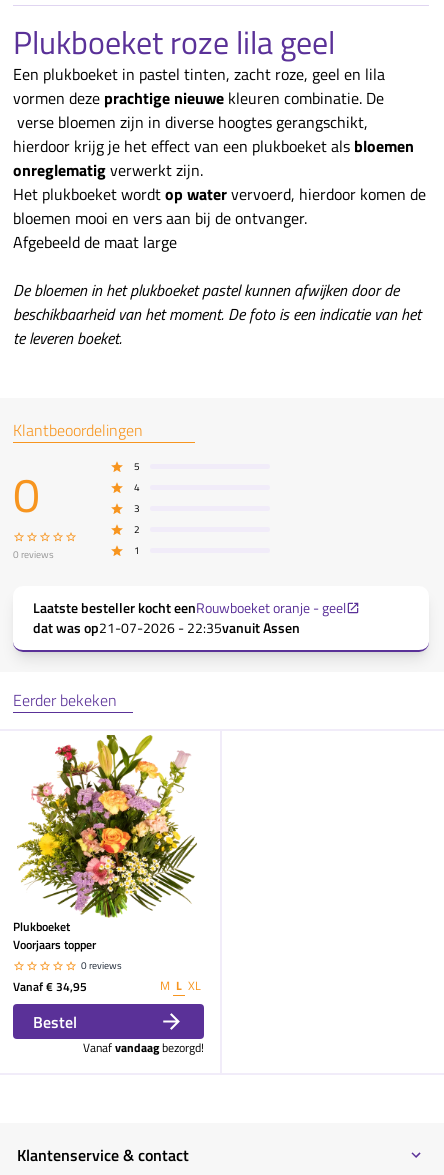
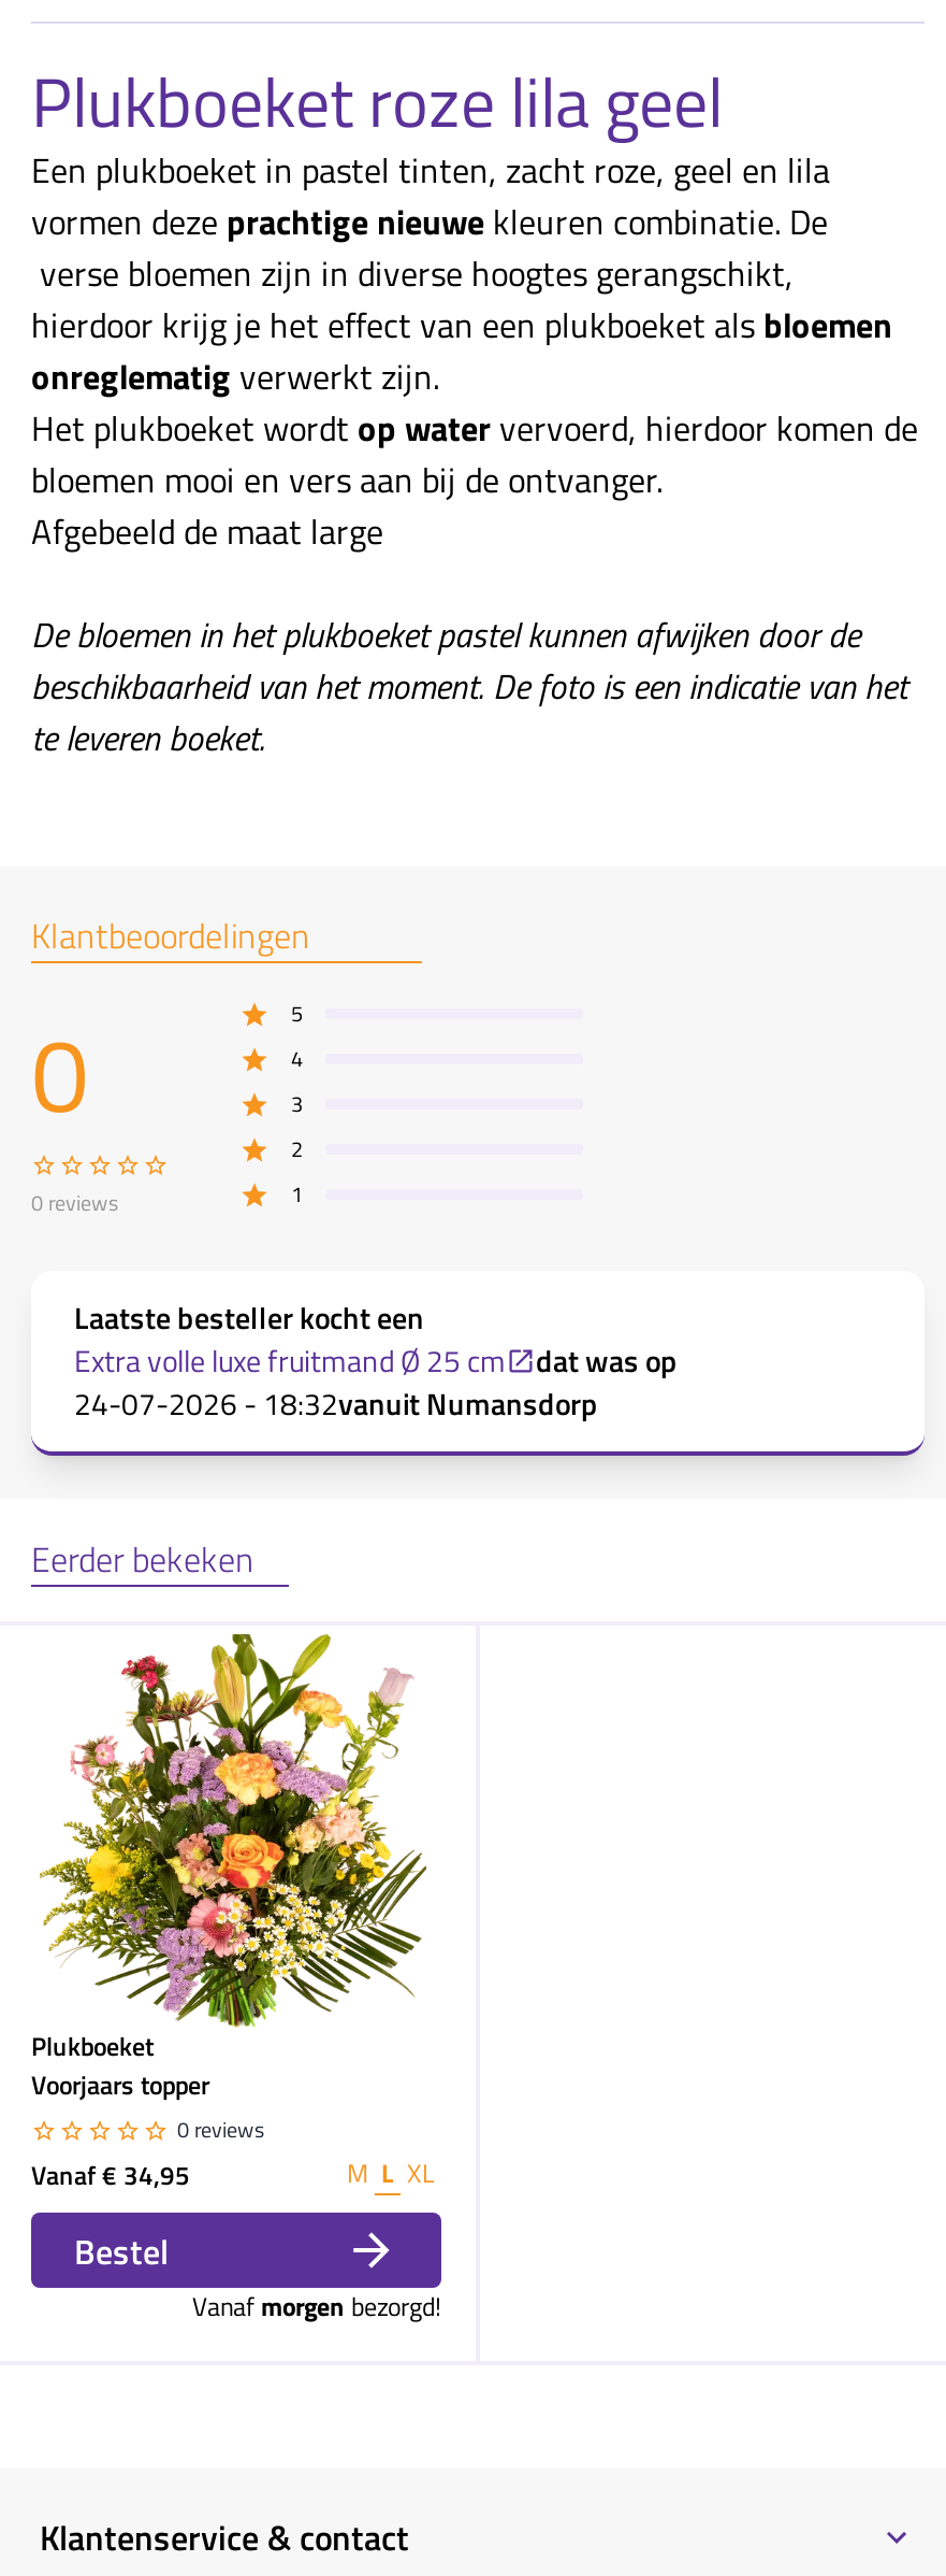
[33,597,346,638] Laatste besteller kocht eenRouwboeket oranje - geel | dat was op21-07-2026 - 22:35vanuitAssen -> [74,1295,678,1426] Laatste besteller kocht een | Extra volle luxe fruitmand Ø 25 cm | dat was op | 24-07-2026 - 18:32vanuit Numansdorp
[83,1038,204,1057] Vanafvandaagbezorgd! -> [192,2287,441,2327] Vanafmorgenbezorgd!

